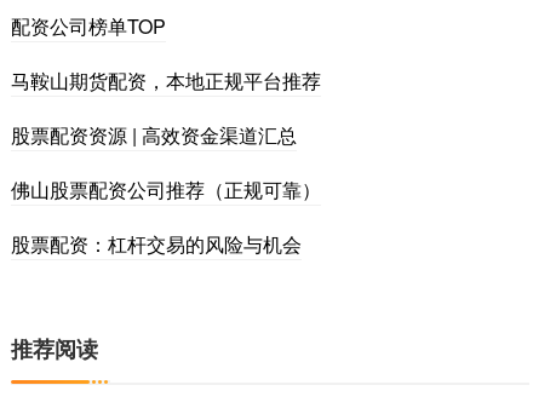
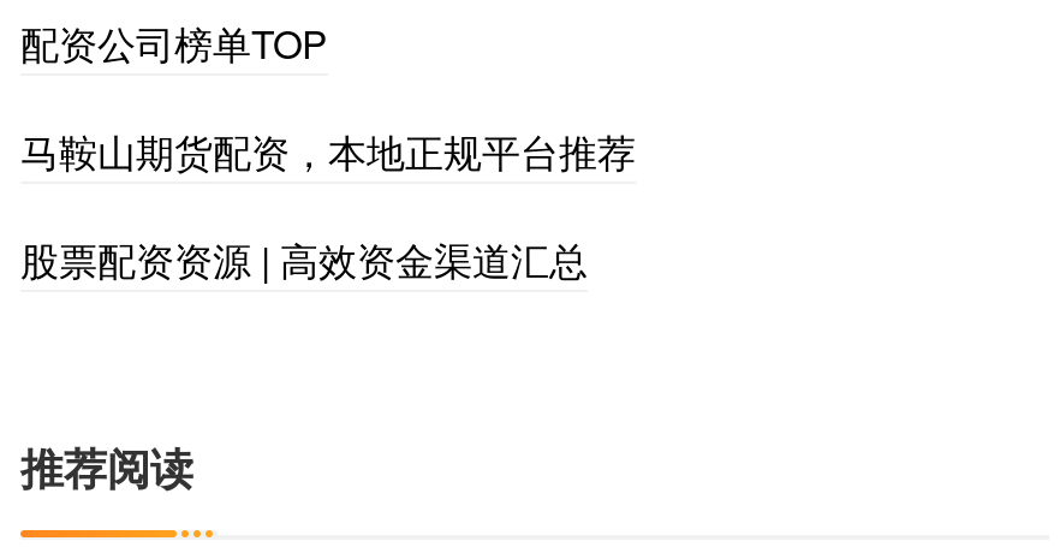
[11,176,321,258] 佛山股票配资公司推荐（正规可靠） | 股票配资：杠杆交易的风险与机会 -> none

